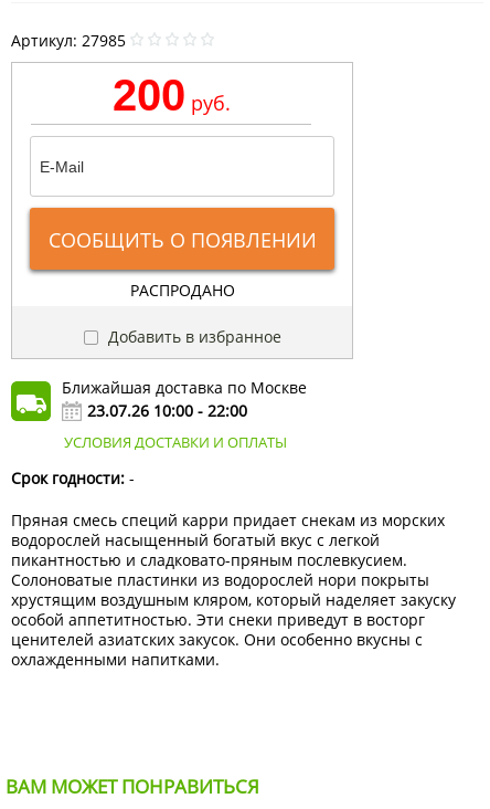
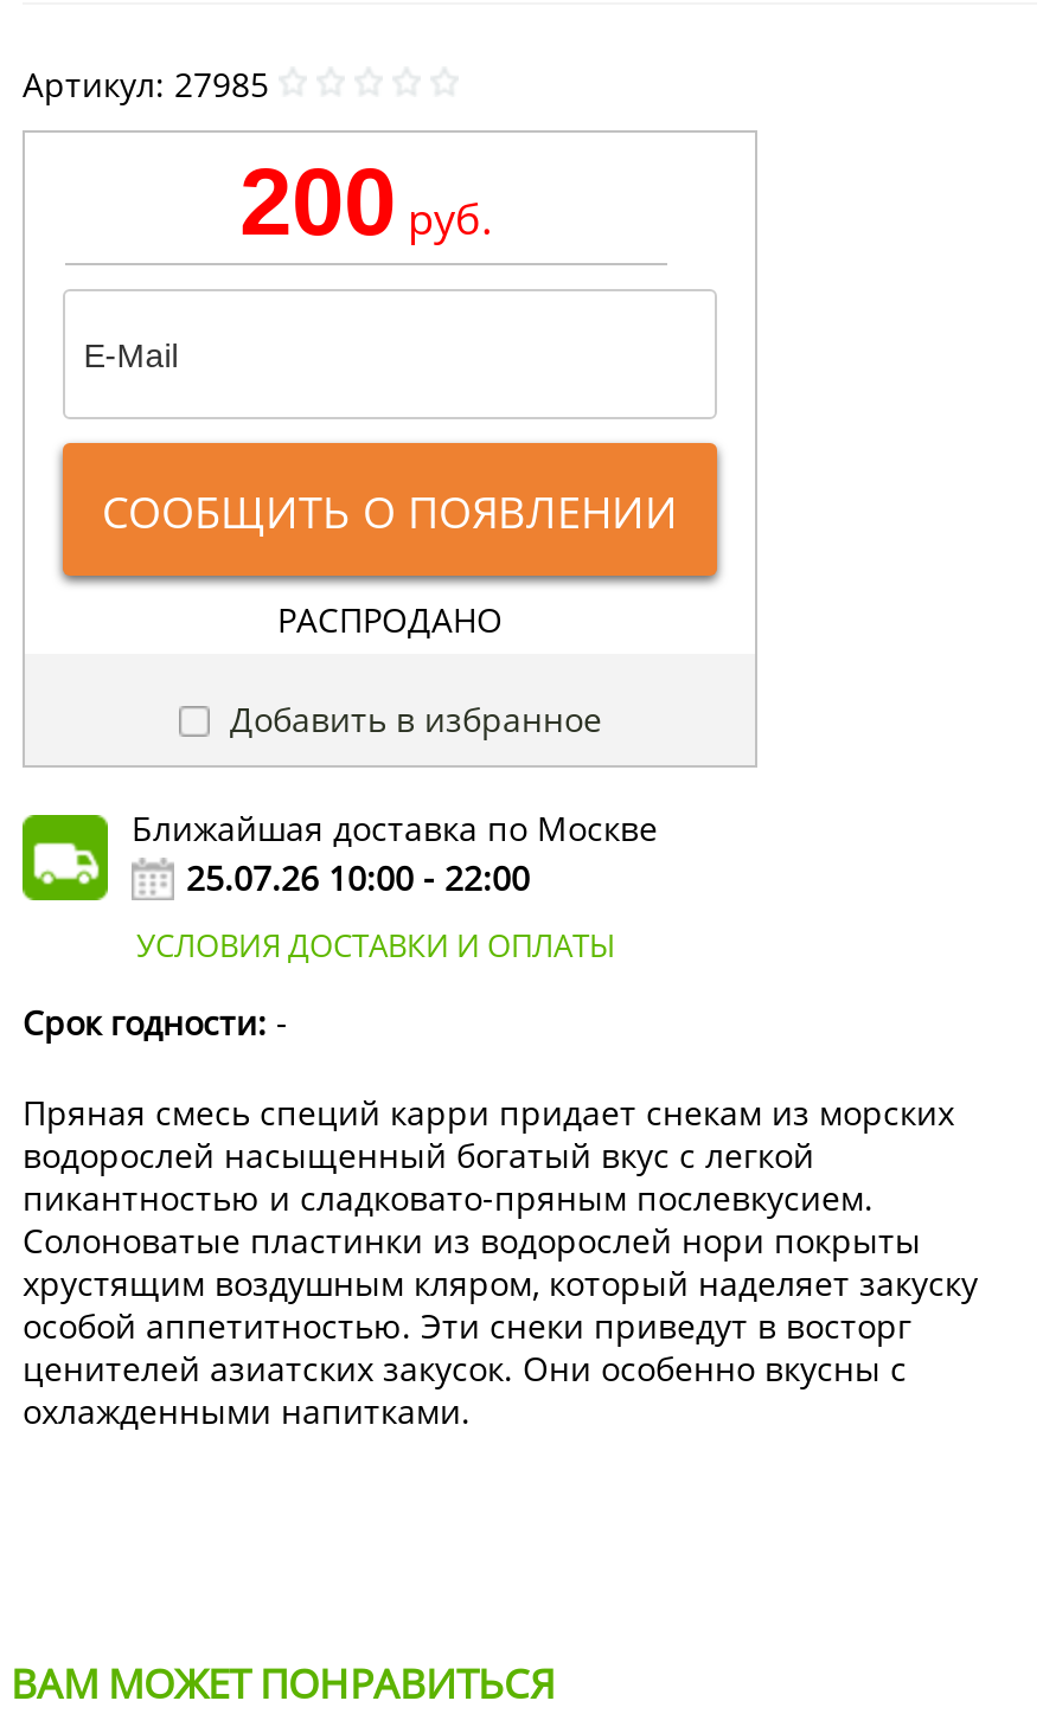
[87,401,247,422] 23.07.26 10:00 - 22:00 -> [186,856,530,901] 25.07.26 10:00 - 22:00

